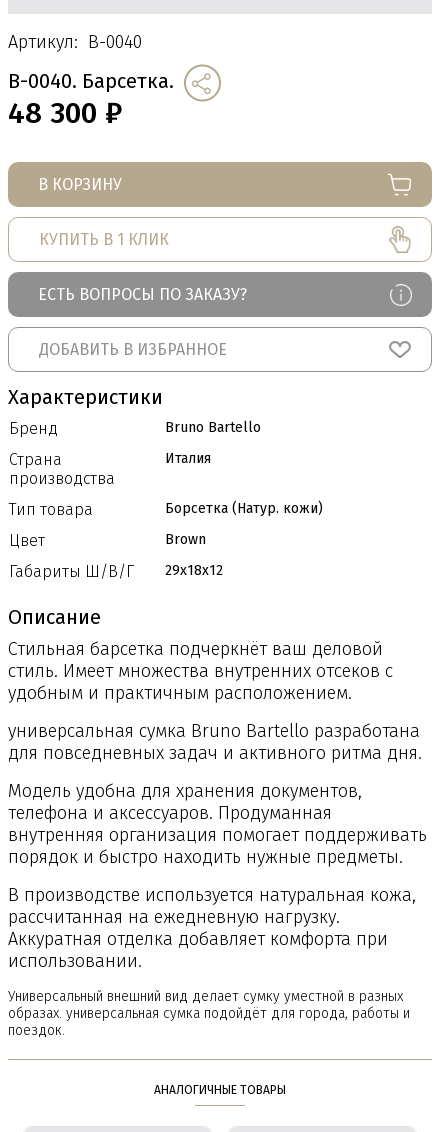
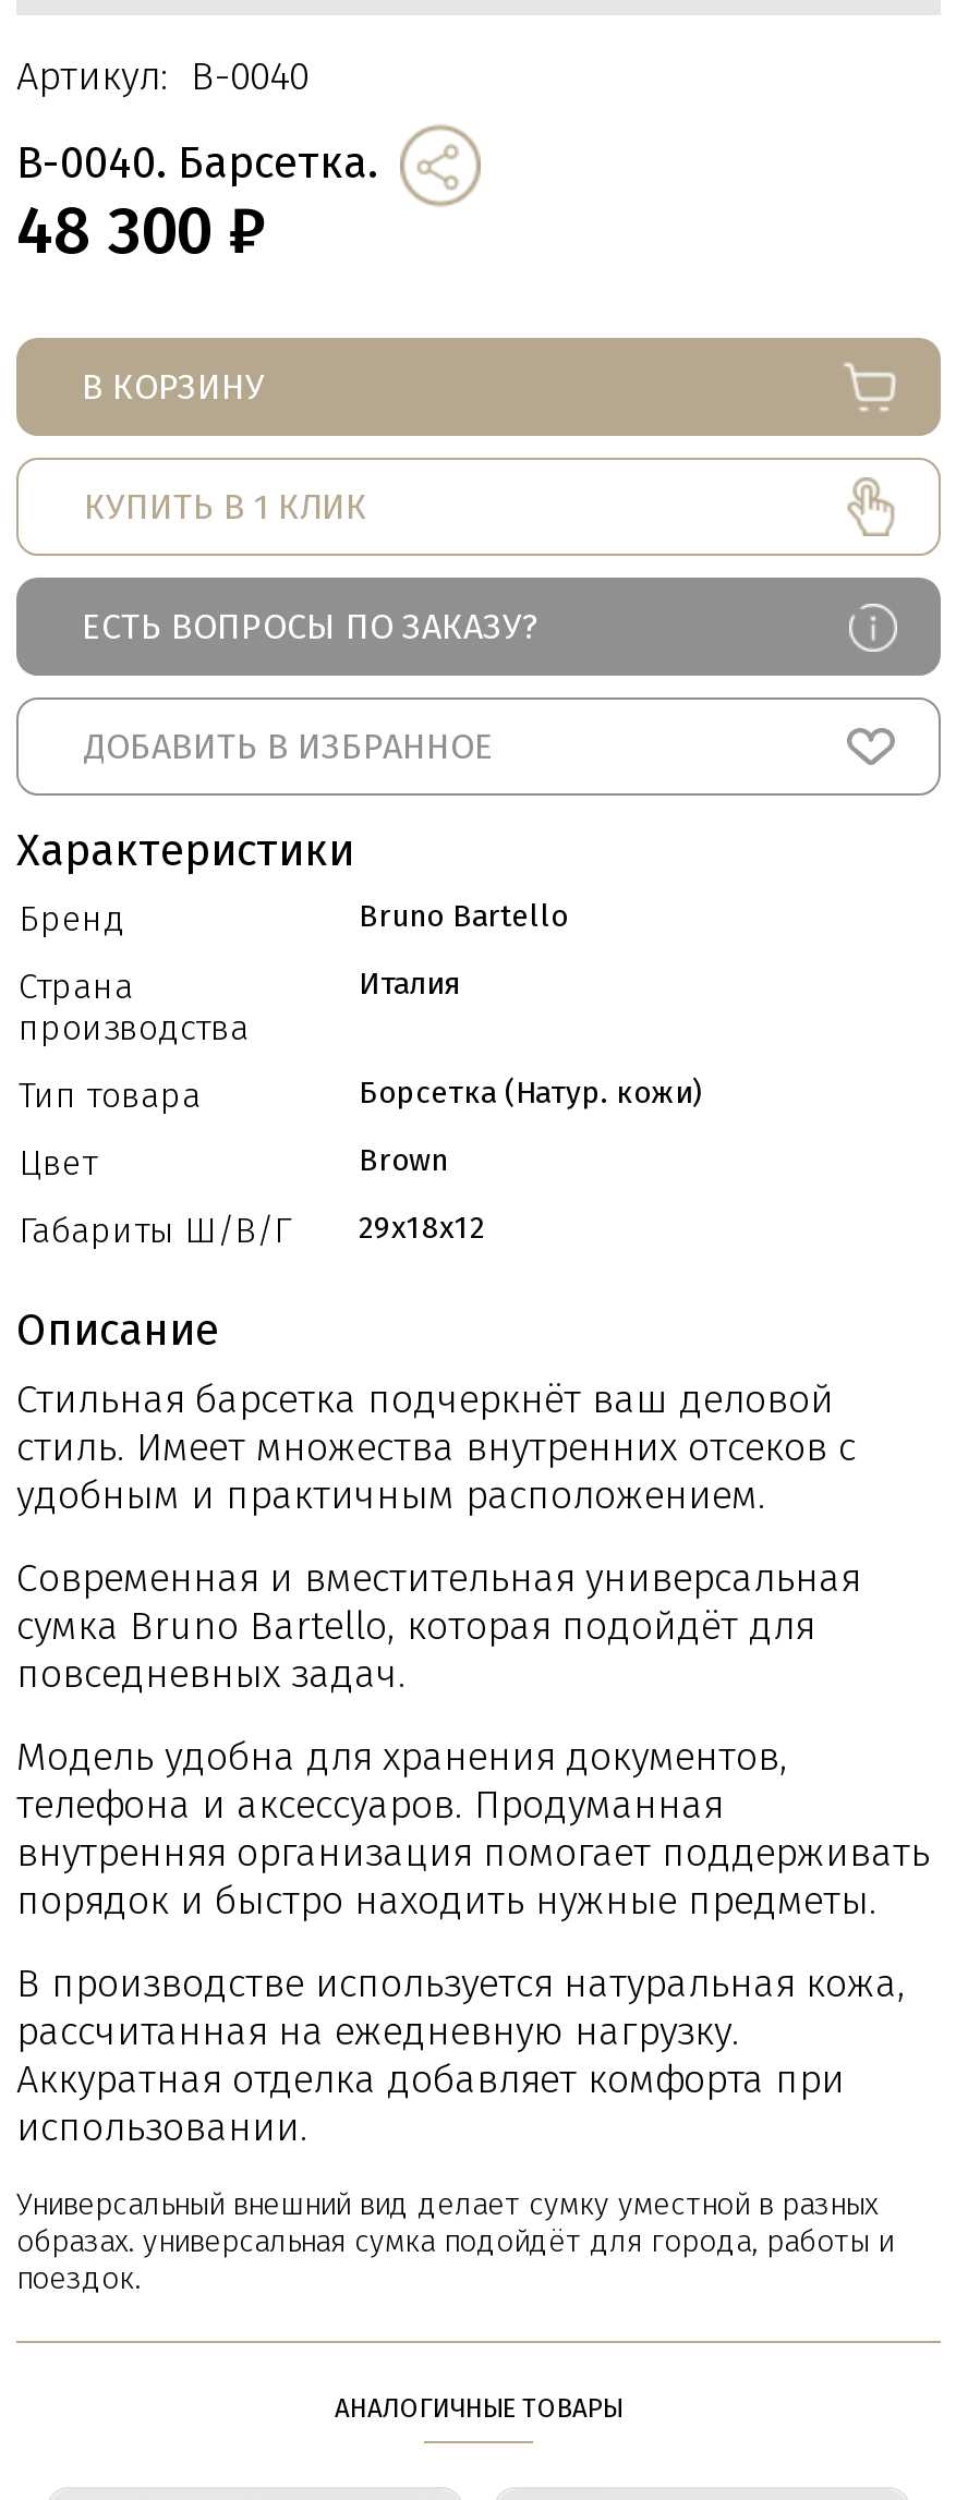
[8,720,422,764] универсальная сумка Bruno Bartello разработана | для повседневных задач и активного ритма дня. -> [16,1554,860,1698] Современная и вместительная универсальная | сумка Bruno Bartello, которая подойдёт для | повседневных задач.

